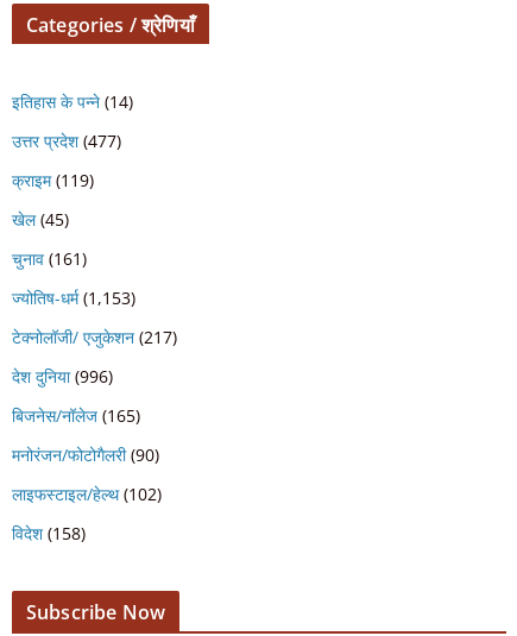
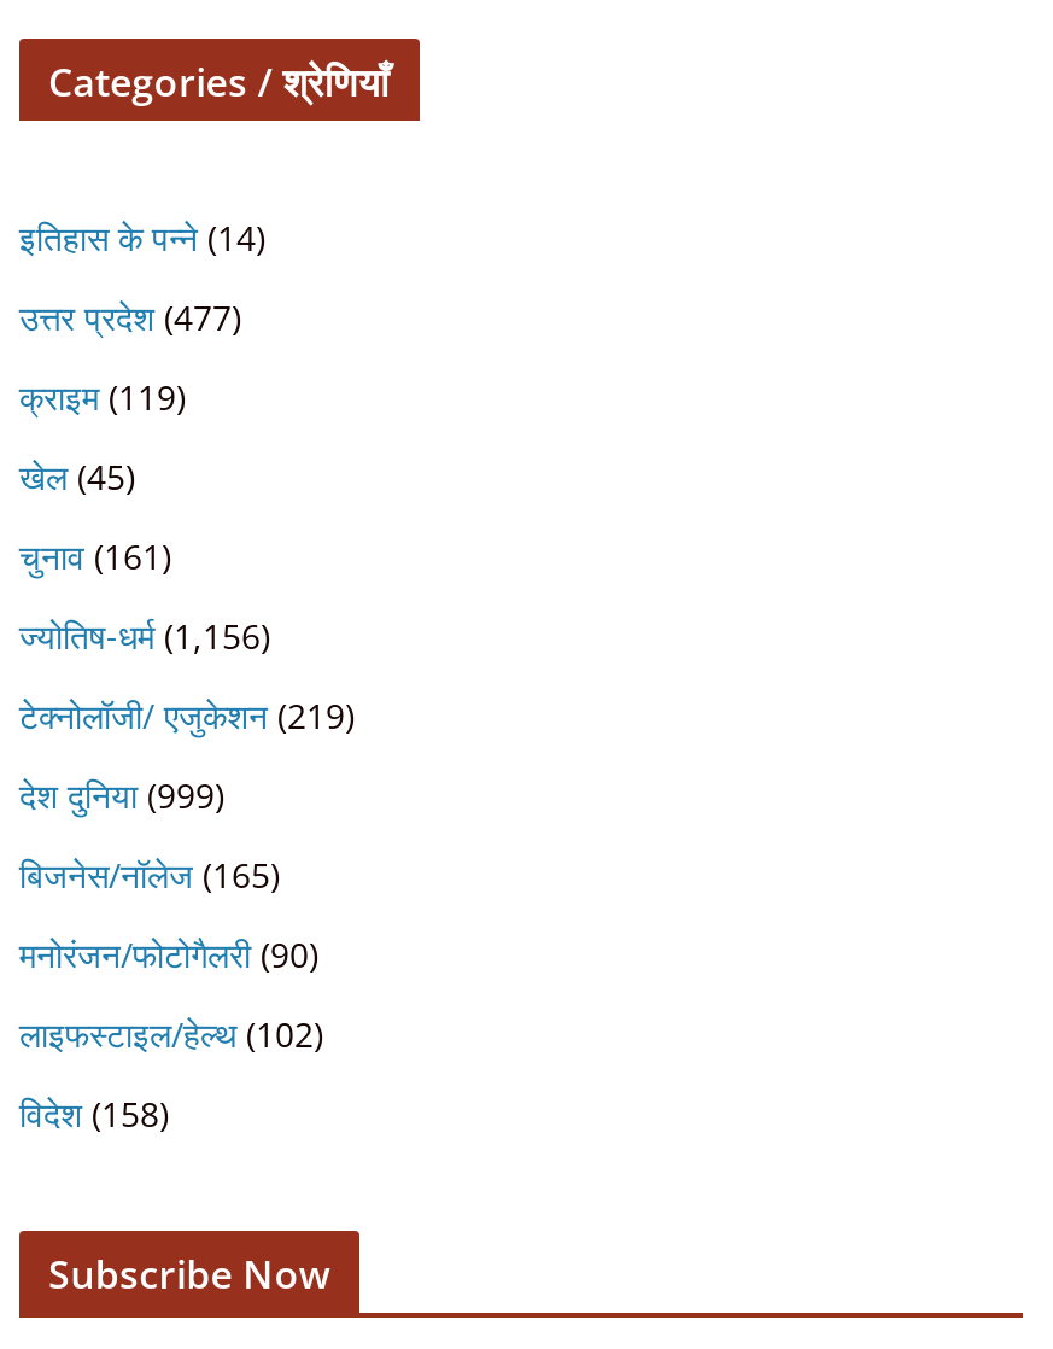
[12,286,135,309] ज्योतिष-धर्म (1,153) -> [19,613,270,659] ज्योतिष-धर्म (1,156)
[12,326,177,348] टेक्नोलॉजी/ एजुकेशन (217) -> [19,692,355,738] टेक्नोलॉजी/ एजुकेशन (219)
[12,365,113,387] देश दुनिया (996) -> [19,772,224,818] देश दुनिया (999)

